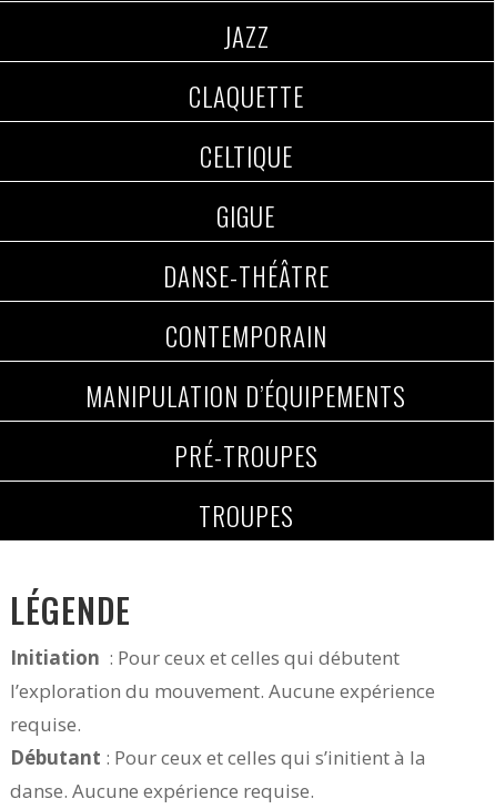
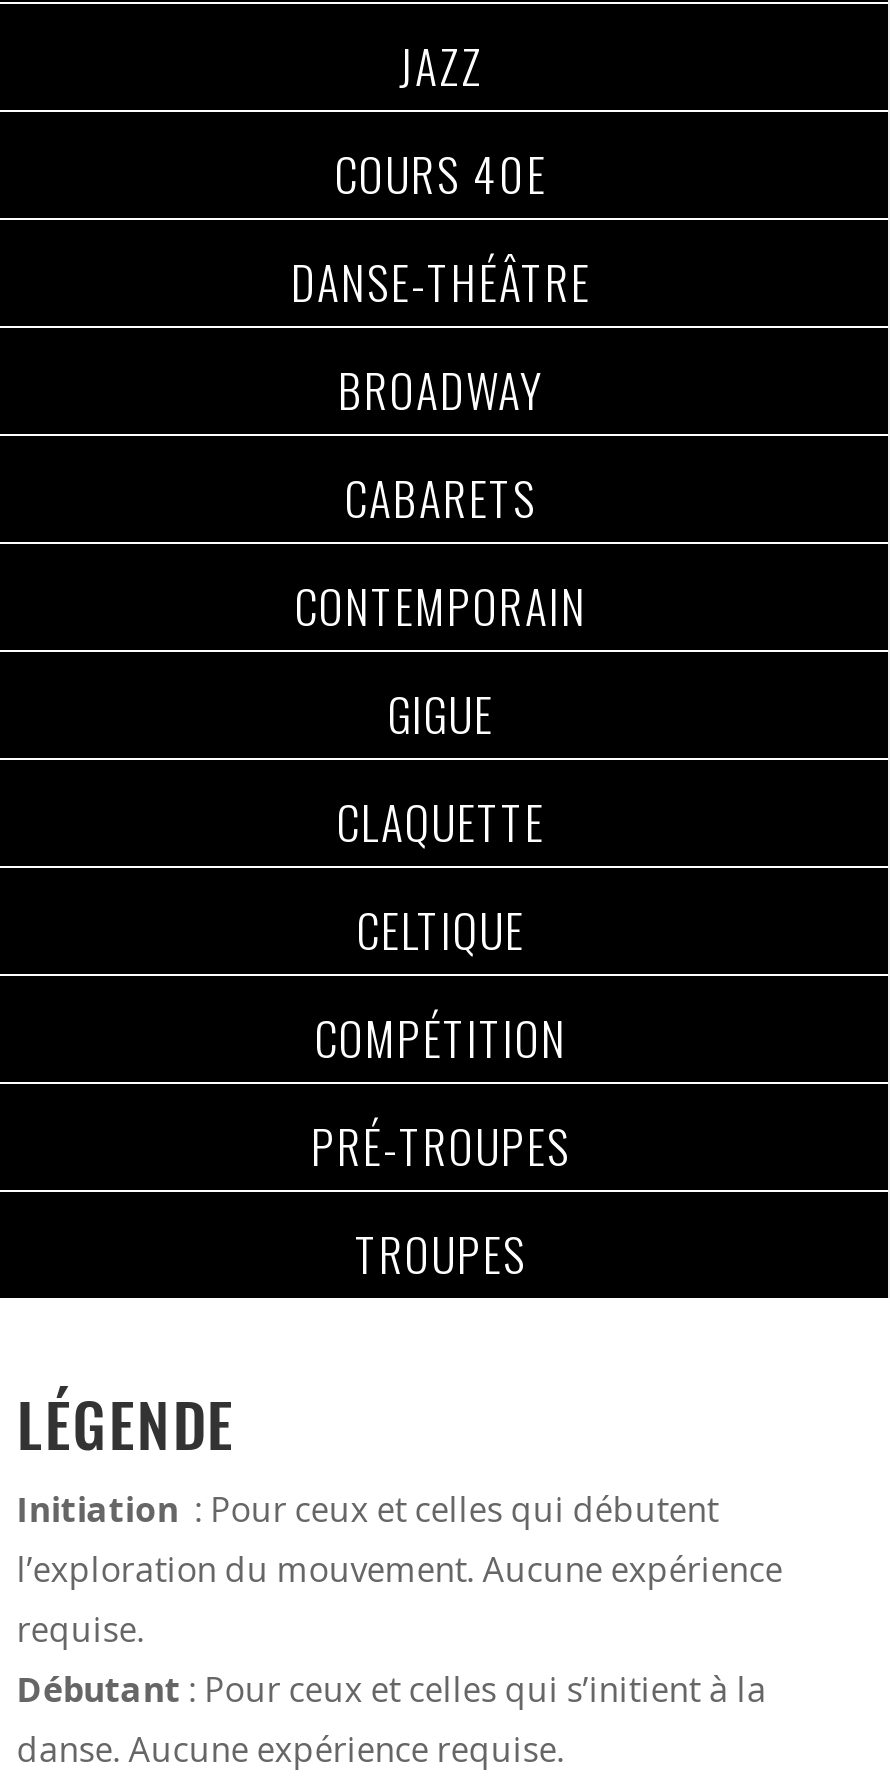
none -> [335,140,547,532] COURS 40E | BROADWAY | CABARETS
moved [188,78,304,175] -> [337,788,545,964]: CLAQUETTE | CELTIQUE
moved [163,198,329,355] -> [291,248,591,748]: GIGUE | DANSE-THÉÂTRE | CONTEMPORAIN
[85,377,406,415] MANIPULATION D’ÉQUIPEMENTS -> [315,1004,567,1072] COMPÉTITION

